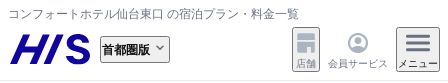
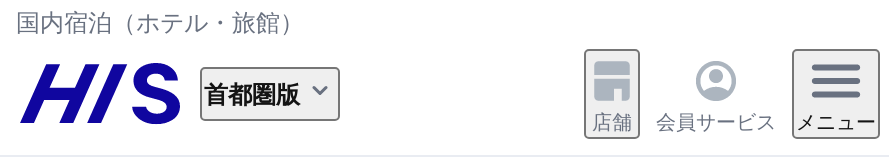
[8,7,299,21] コンフォートホテル仙台東口 の宿泊プラン・料金一覧 -> [16,9,304,37] 国内宿泊（ホテル・旅館）

